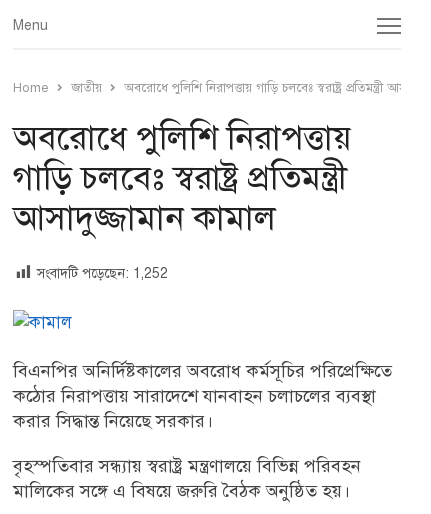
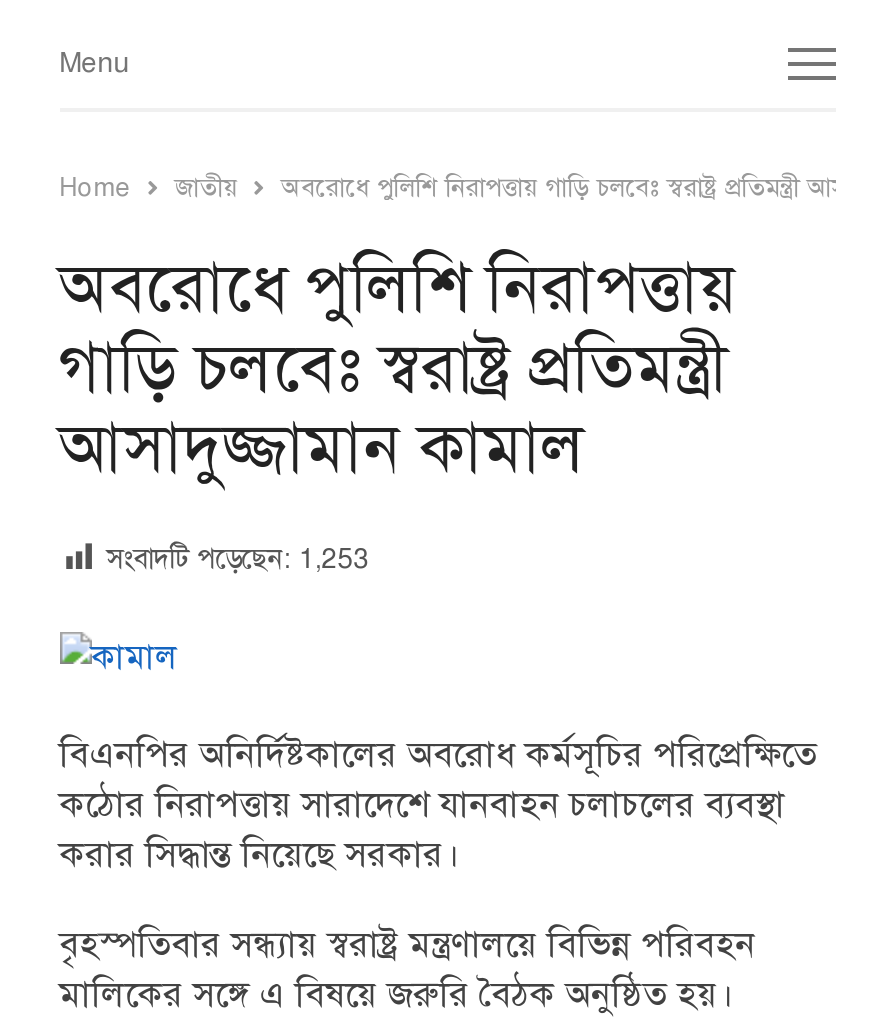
[37,265,168,282] সংবাদটি পড়েছেন: 1,252 -> [107,542,369,576] সংবাদটি পড়েছেন: 1,253

